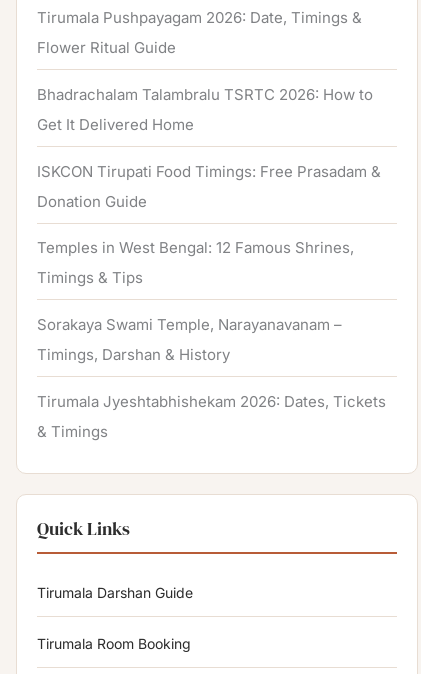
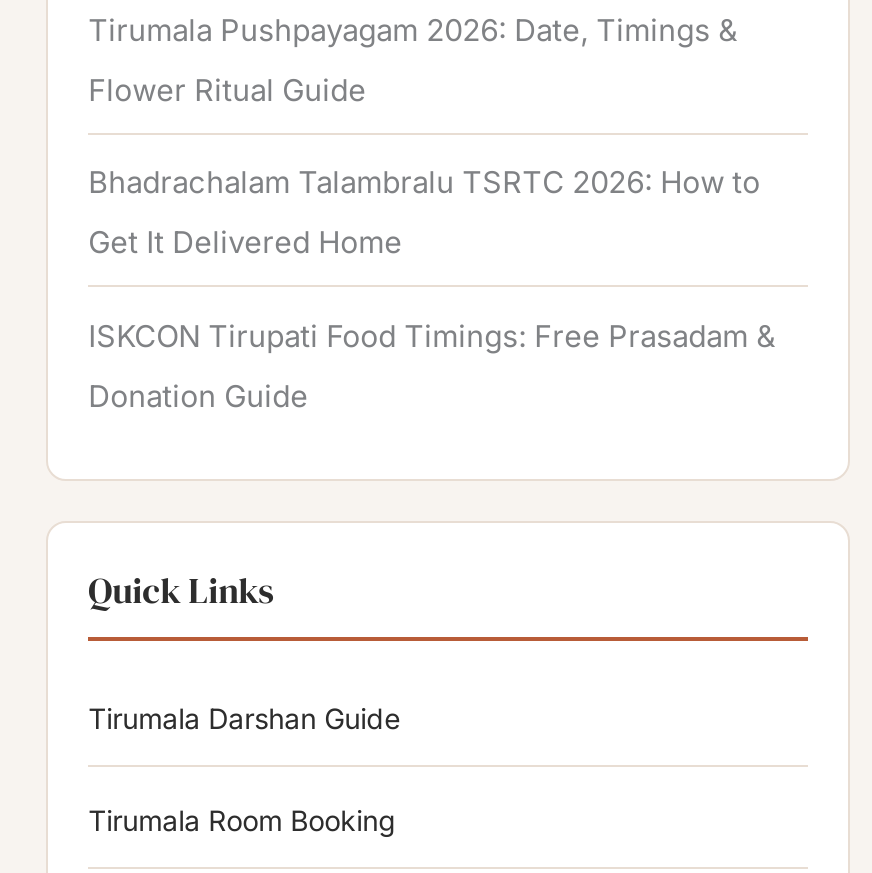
[37,238,386,441] Temples in West Bengal: 12 Famous Shrines, | Timings & Tips | Sorakaya Swami Temple, Narayanavanam – | Timings, Darshan & History | Tirumala Jyeshtabhishekam 2026: Dates, Tickets | & Timings -> none

